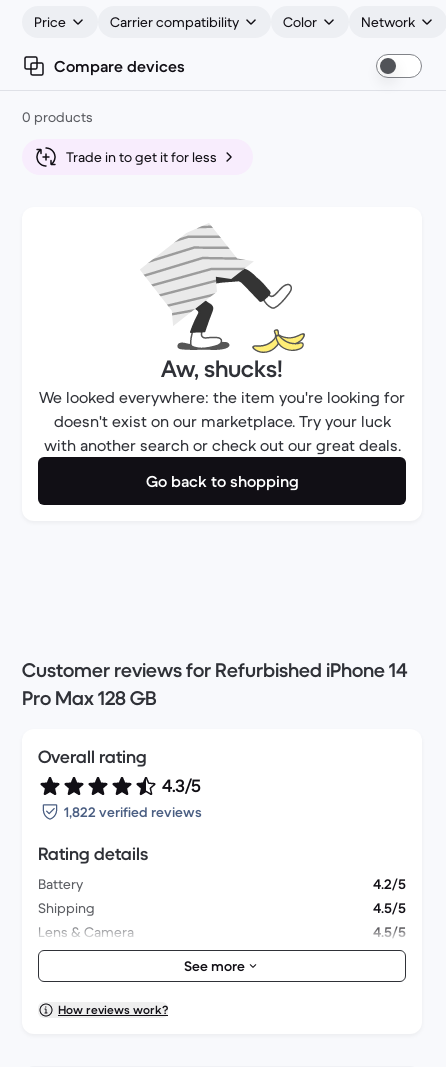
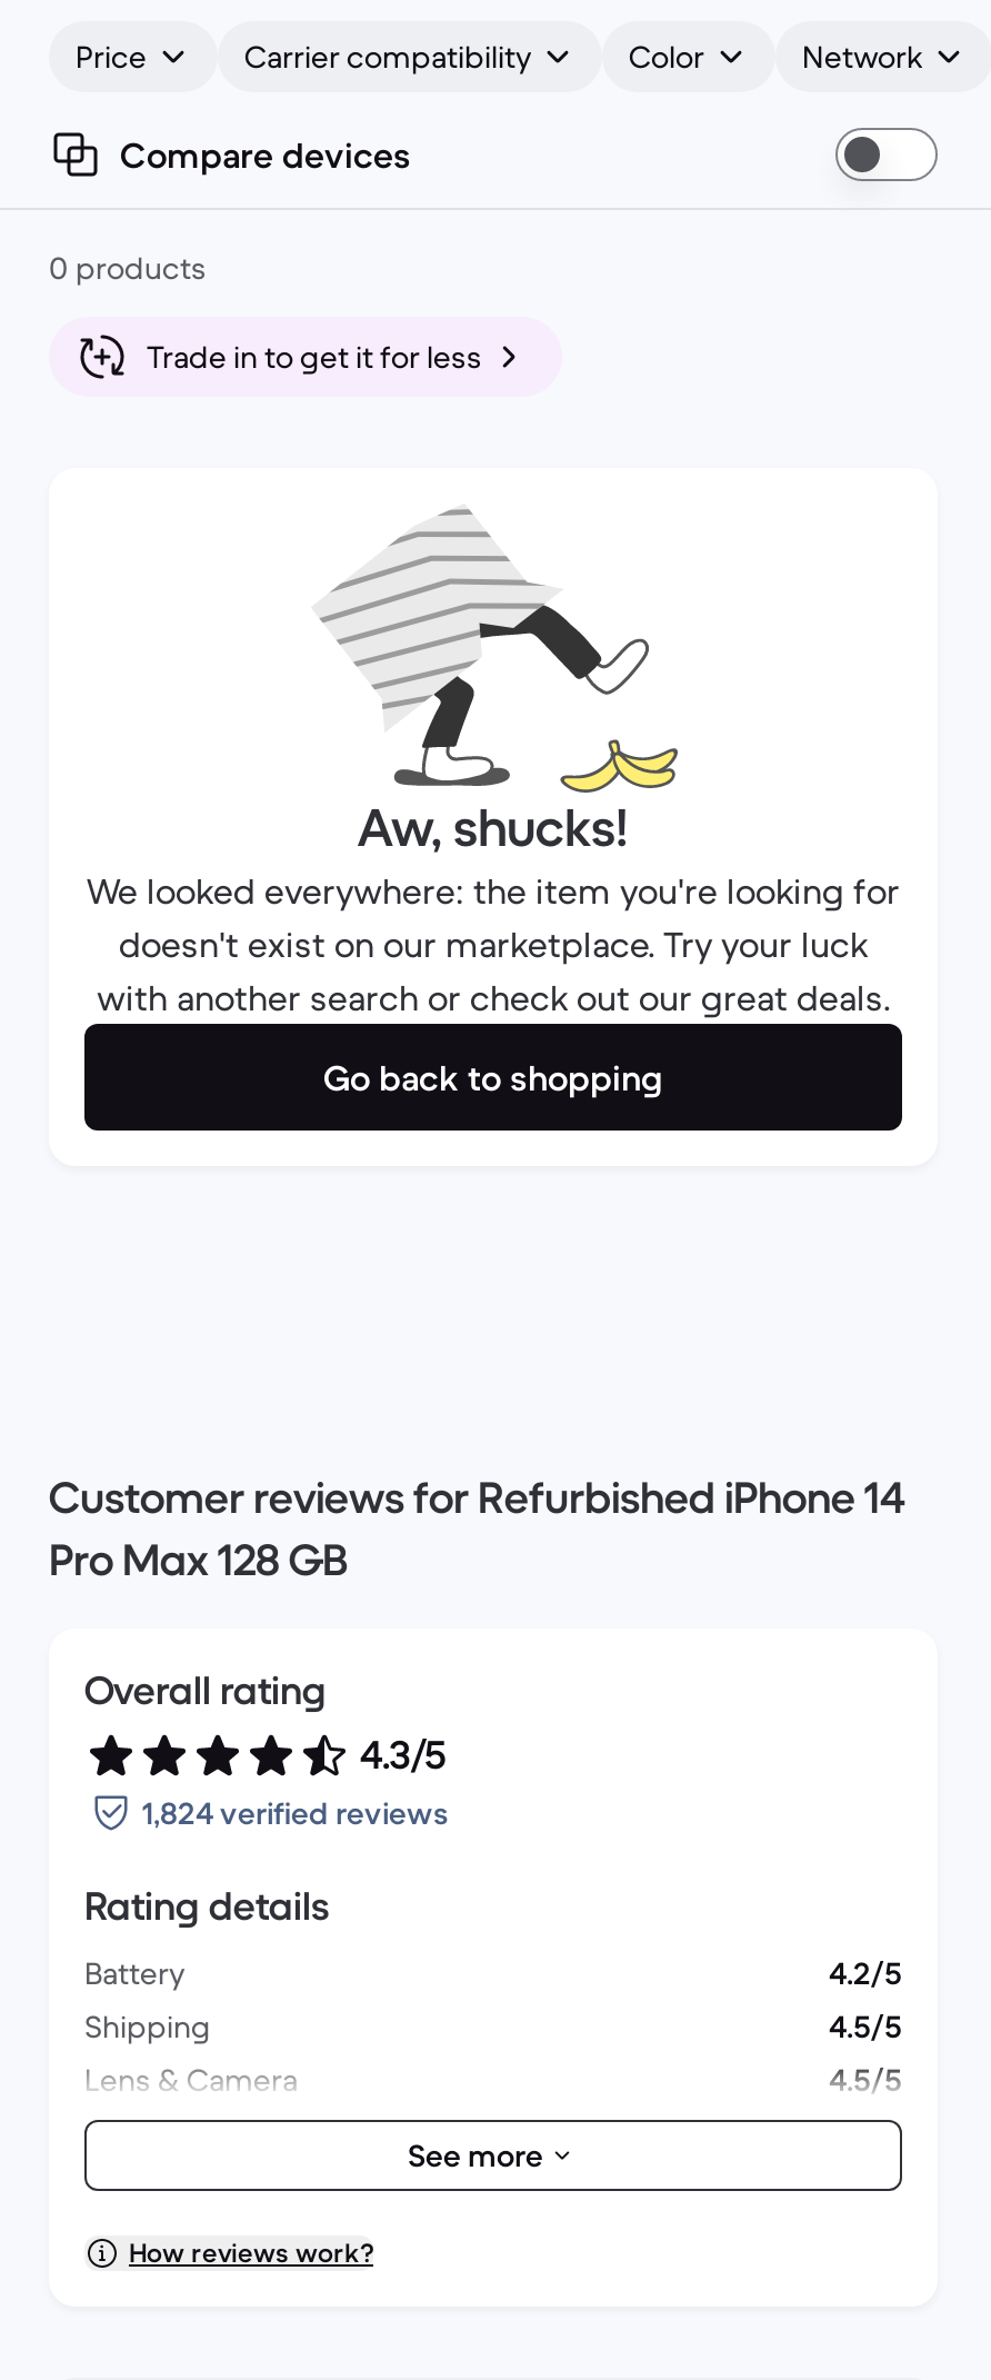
[64,803,202,821] 1,822 verified reviews -> [142,1793,449,1833] 1,824 verified reviews

